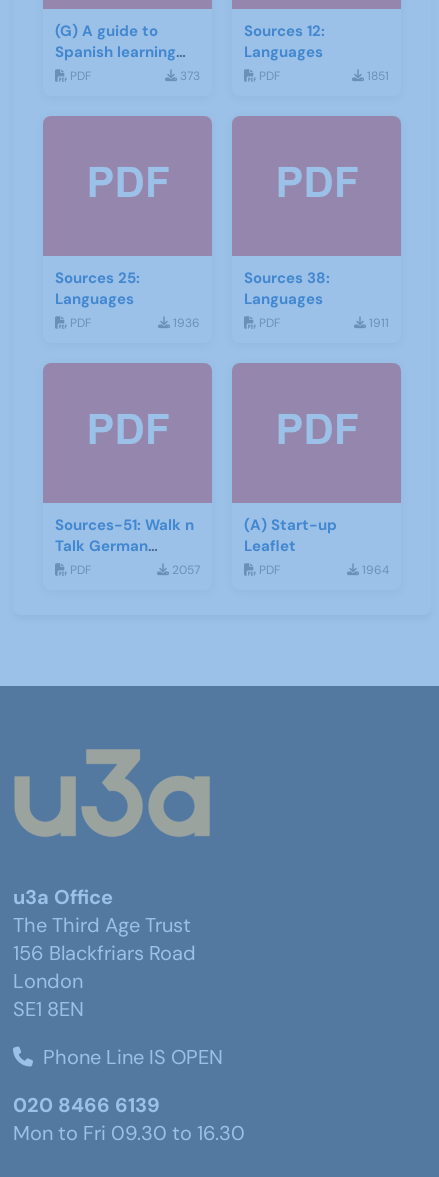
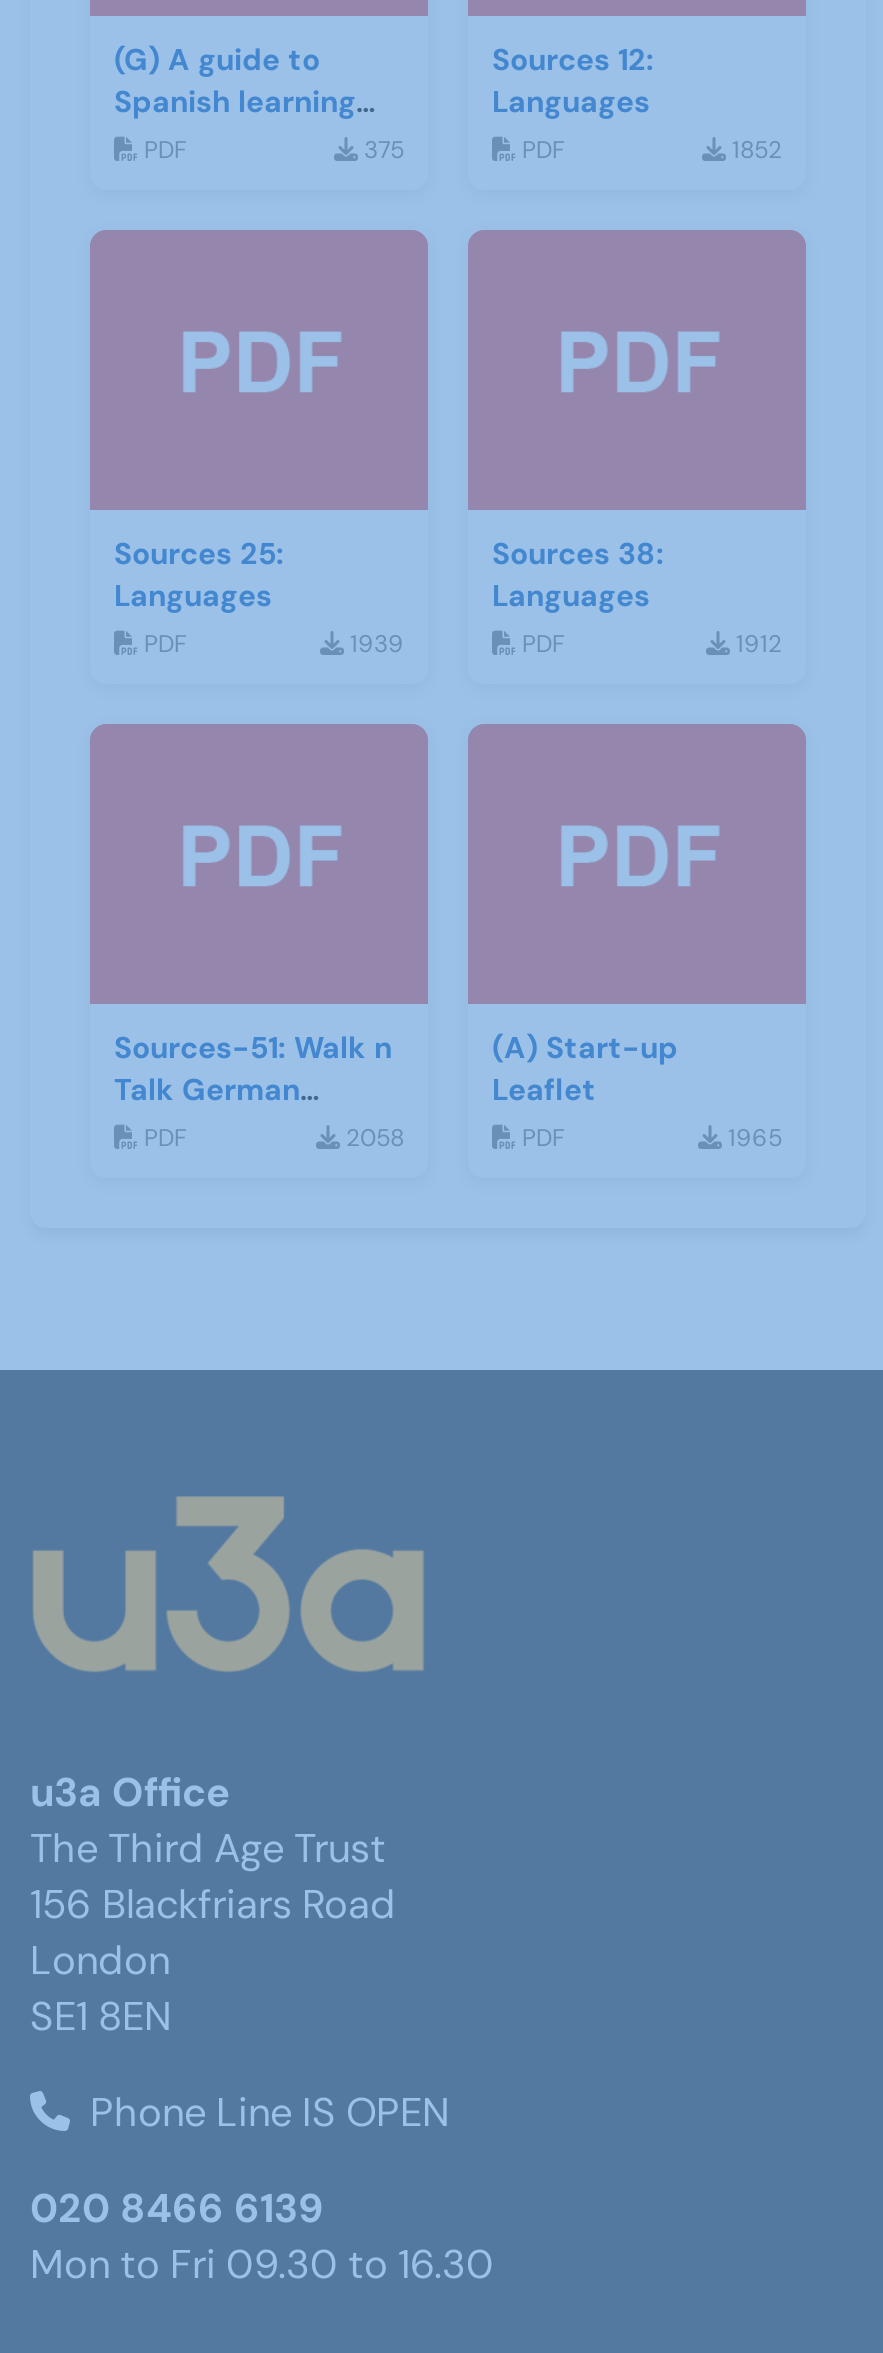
[177,68,200,84] 373 -> [358,134,404,166] 375
[364,68,389,84] 1851 -> [726,134,782,166] 1852
[170,315,200,331] 1936 -> [344,628,404,660] 1939
[366,315,389,331] 1911 -> [730,628,782,660] 1912
[169,562,200,578] 2057 -> [340,1122,404,1154] 2058
[359,562,389,578] 1964 -> [722,1122,782,1154] 1965

